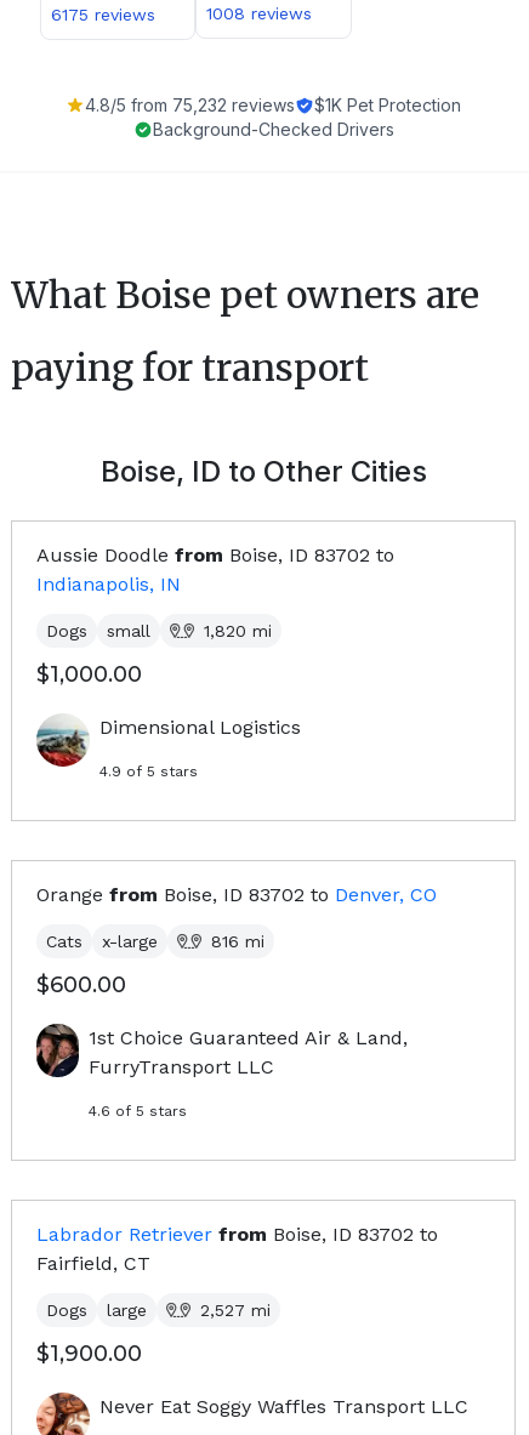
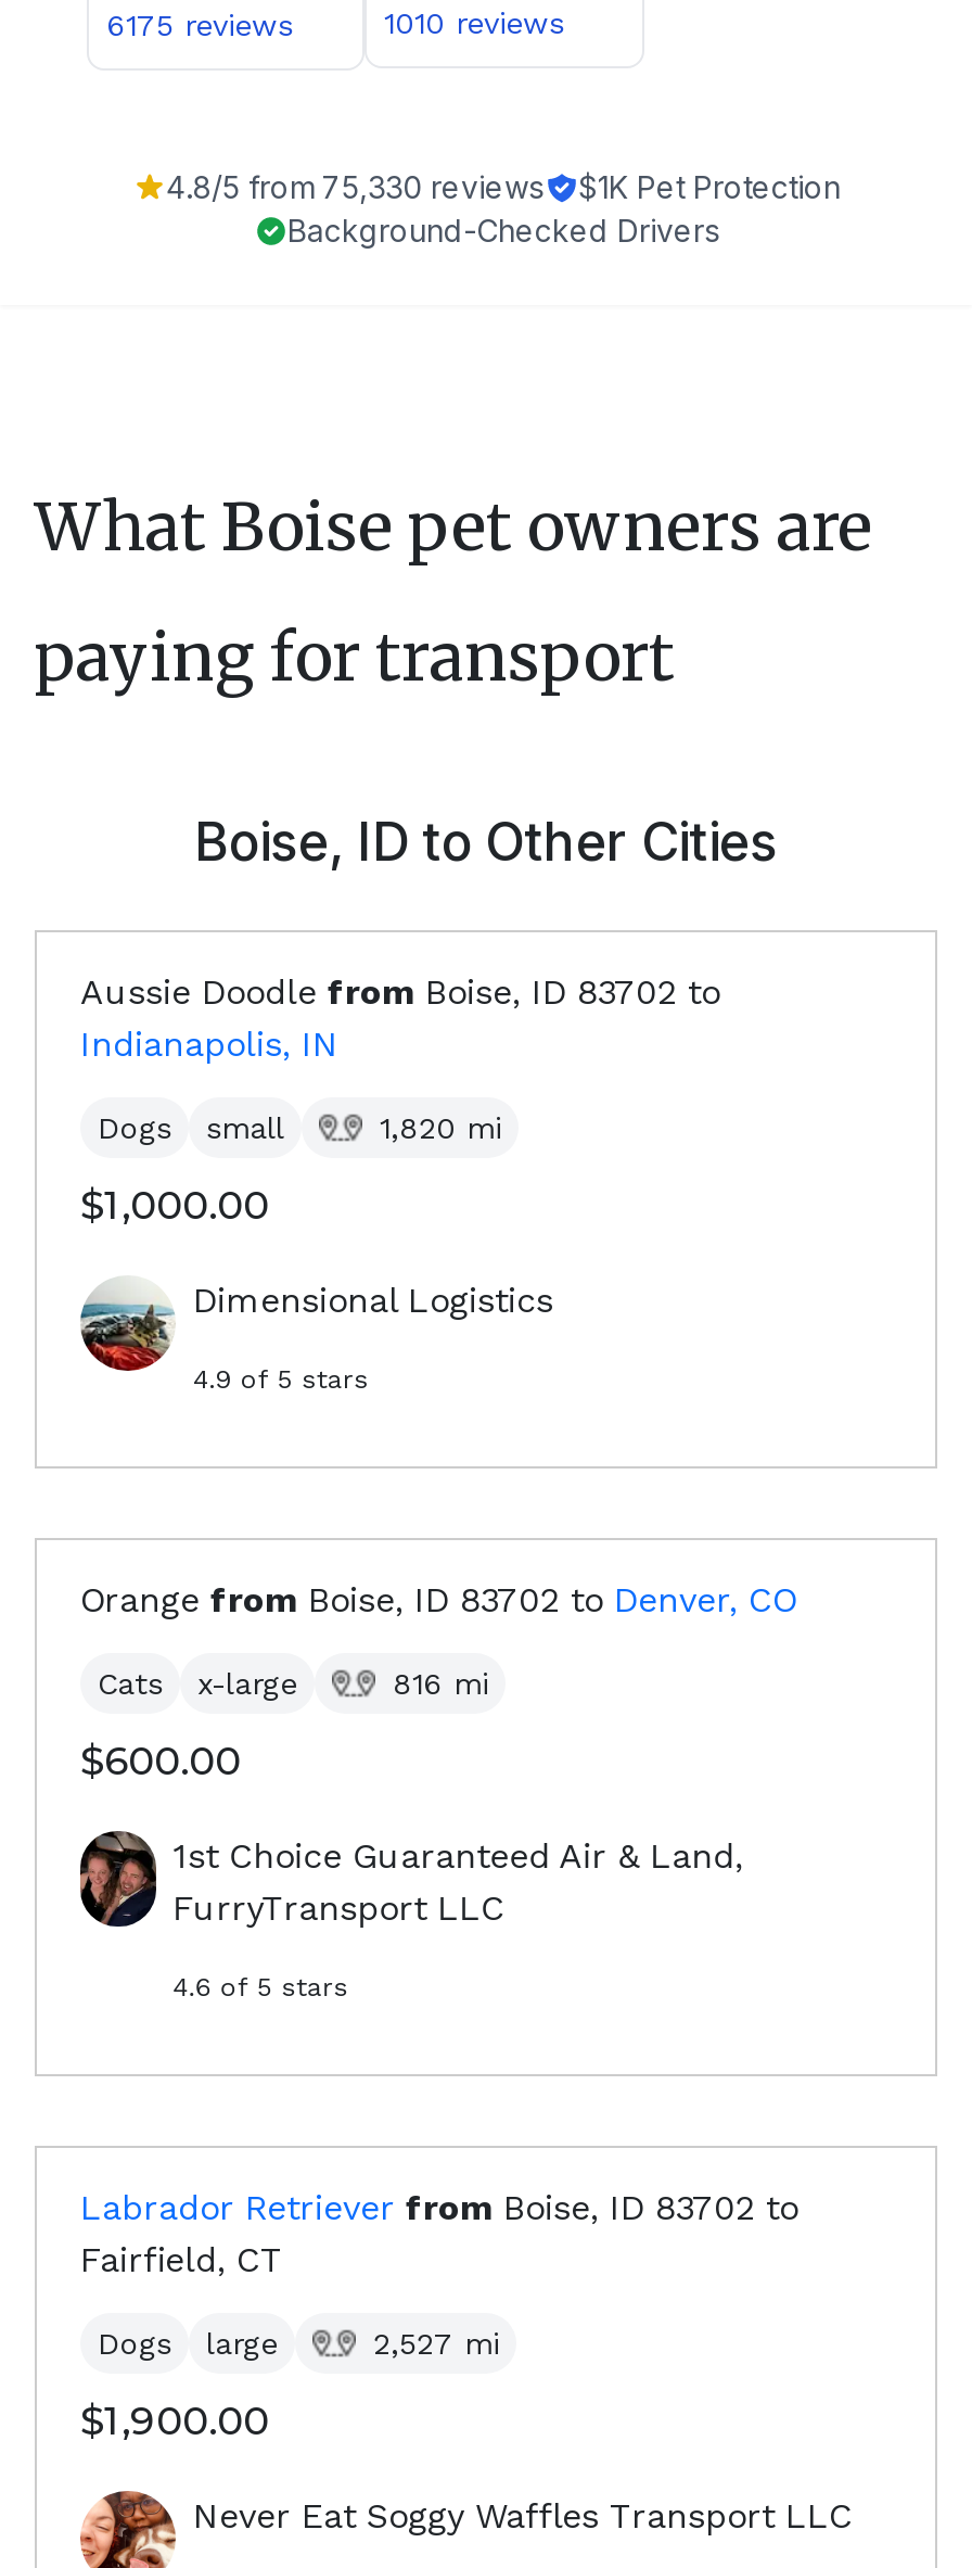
[206,4,312,23] 1008 reviews -> [384,7,564,42] 1010 reviews
[85,95,461,115] 4.8/5 from 75,232 reviews $1K Pet Protection -> [166,170,841,207] 4.8/5 from 75,330 reviews $1K Pet Protection

